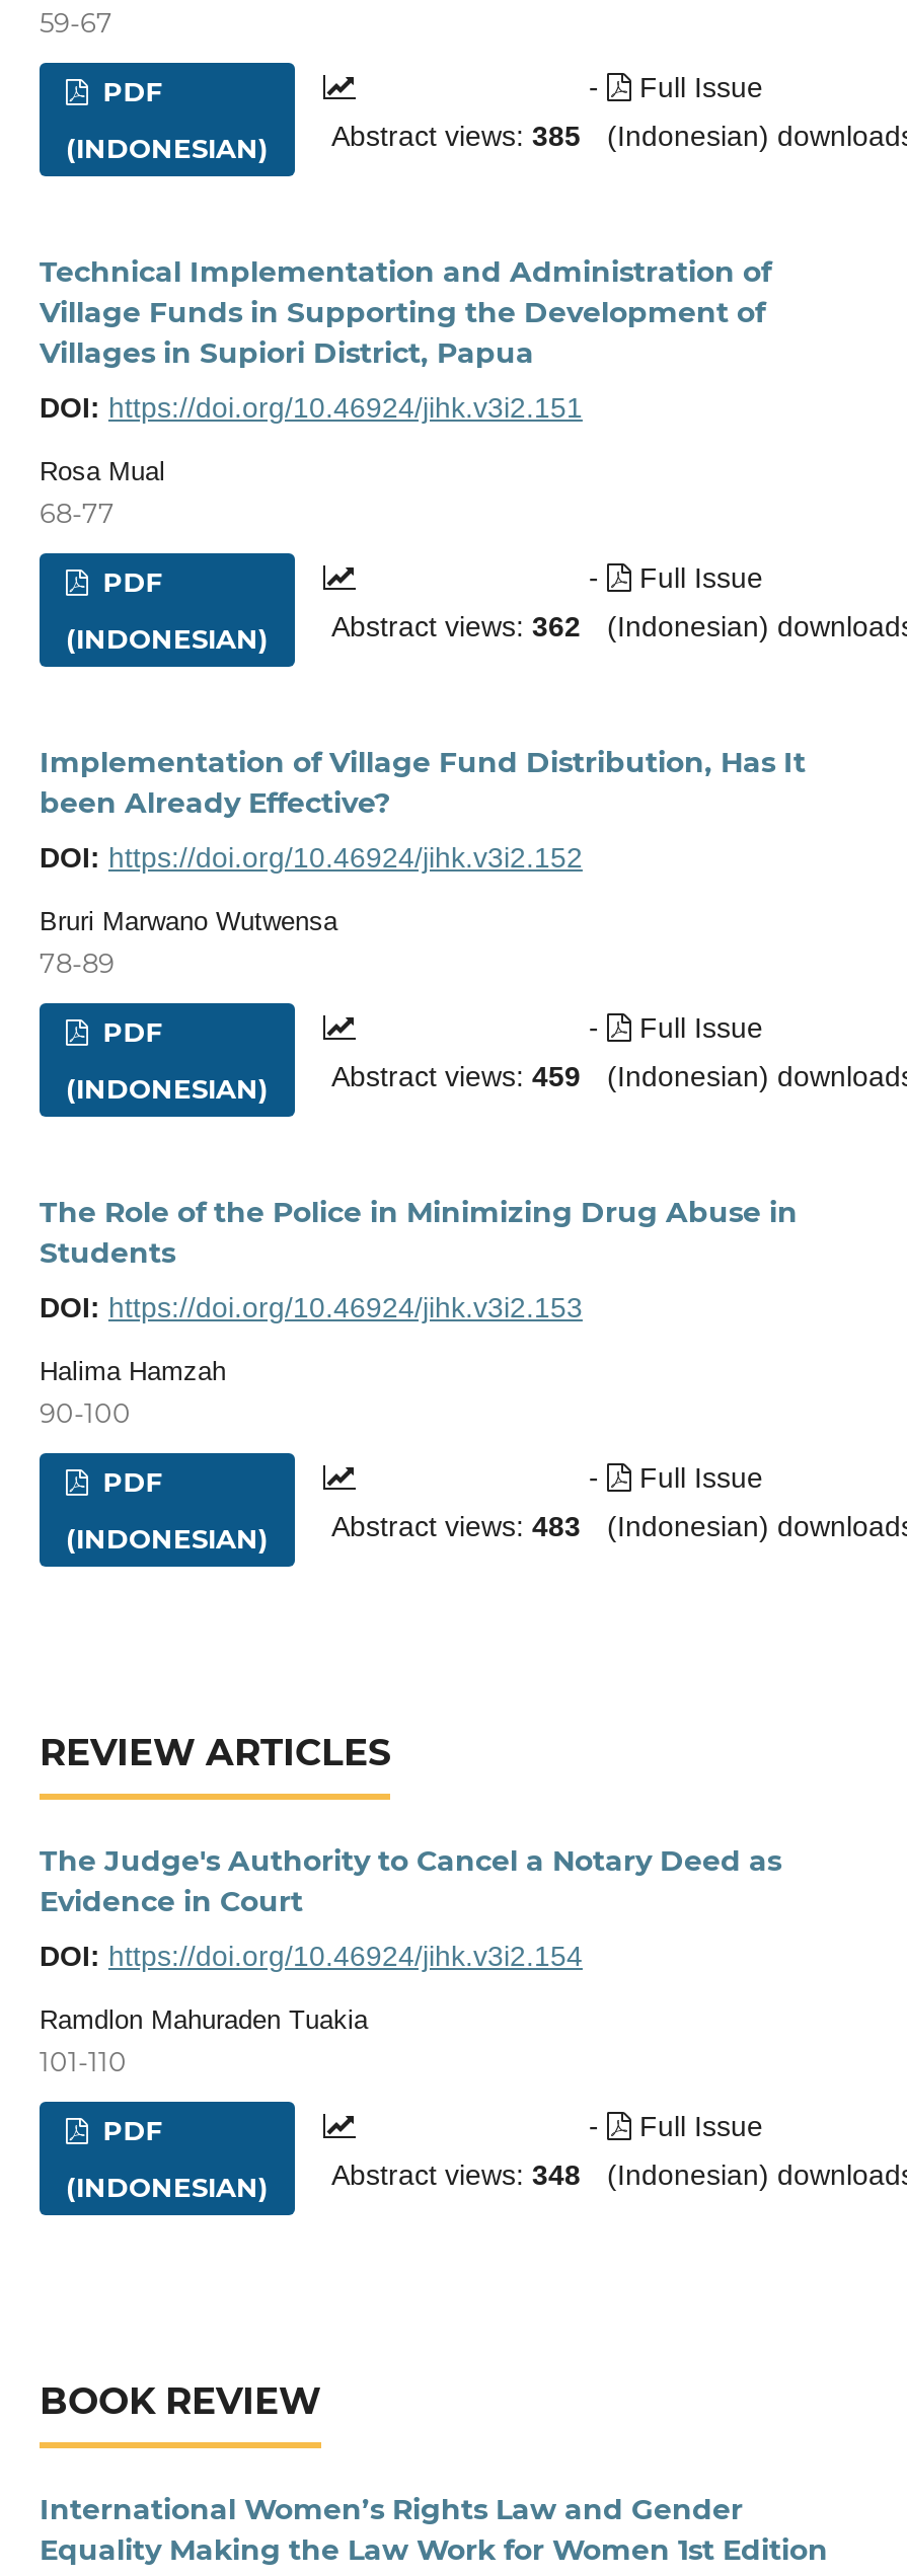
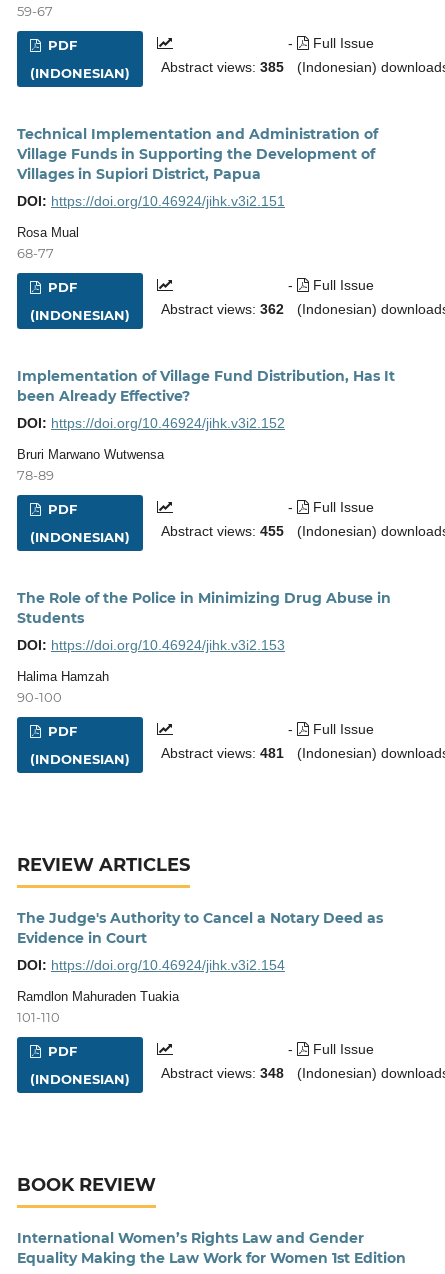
[323,1060,581,1092] Abstract views: 459 -> [157,523,284,539] Abstract views: 455
[323,1510,581,1542] Abstract views: 483 -> [157,745,284,761] Abstract views: 481

